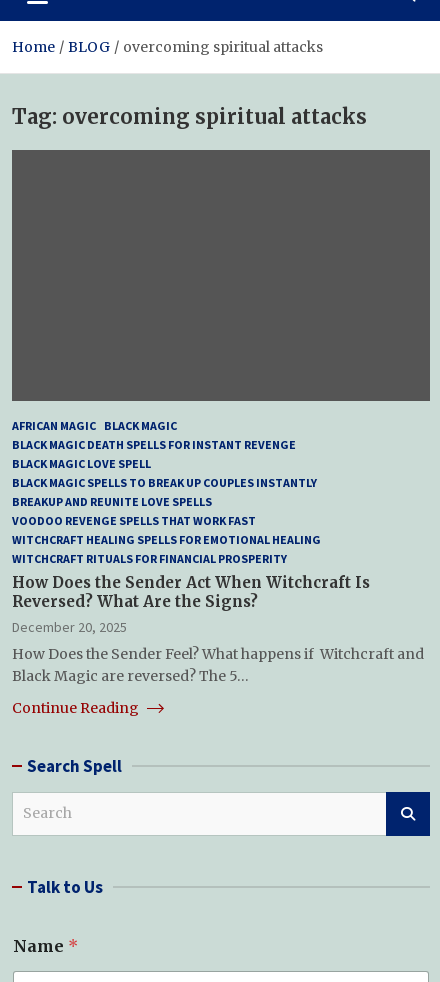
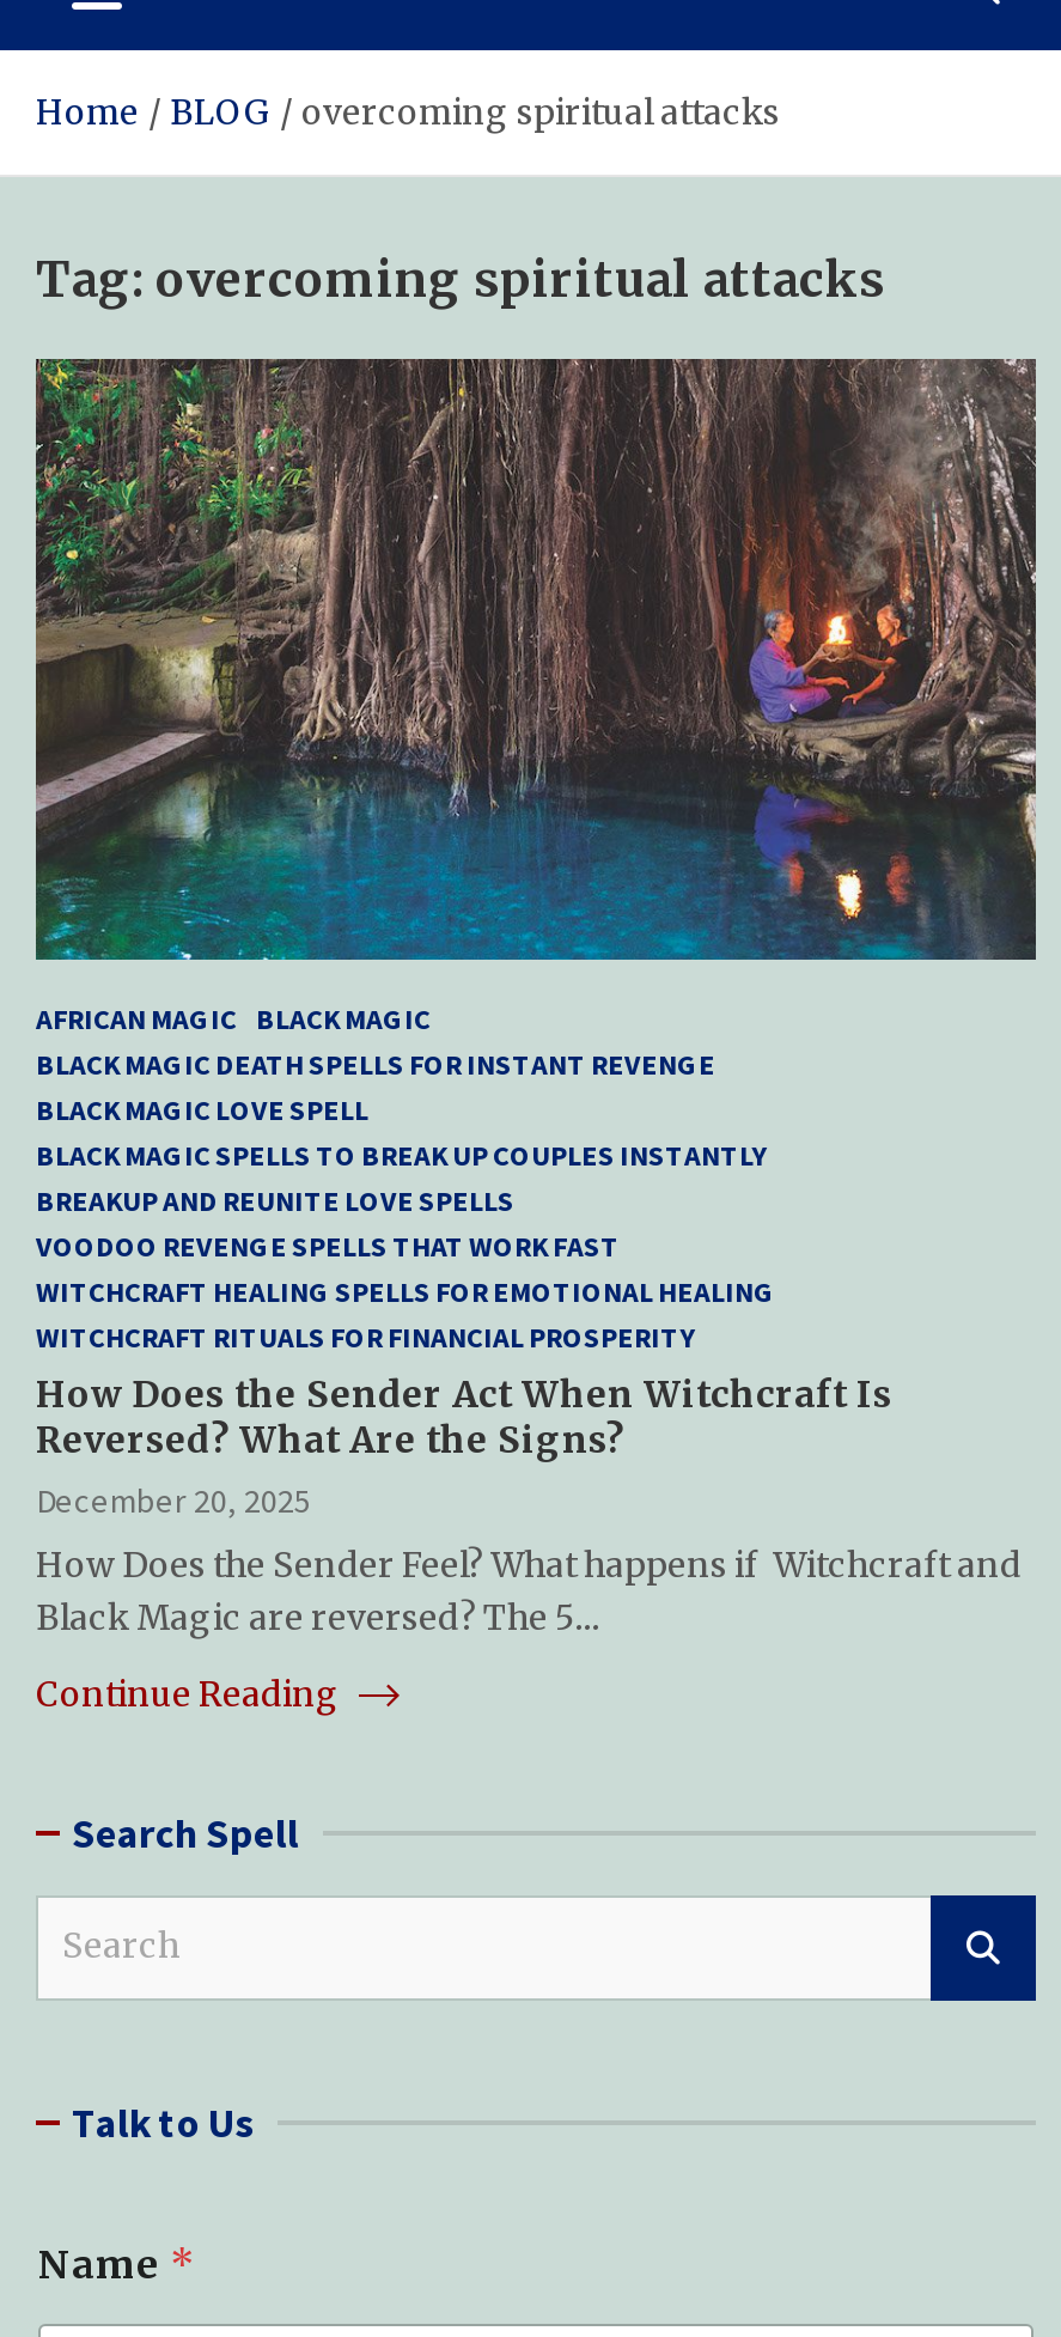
none -> [36,359,1036,960] [image]

